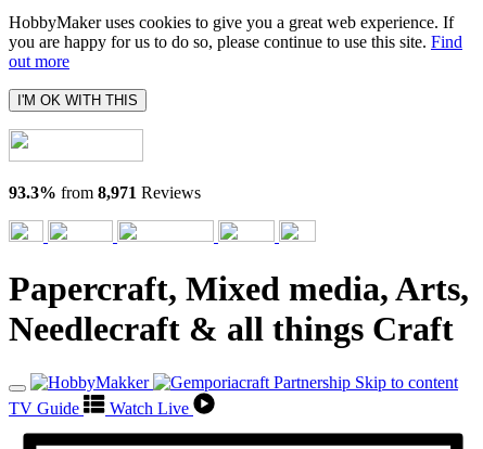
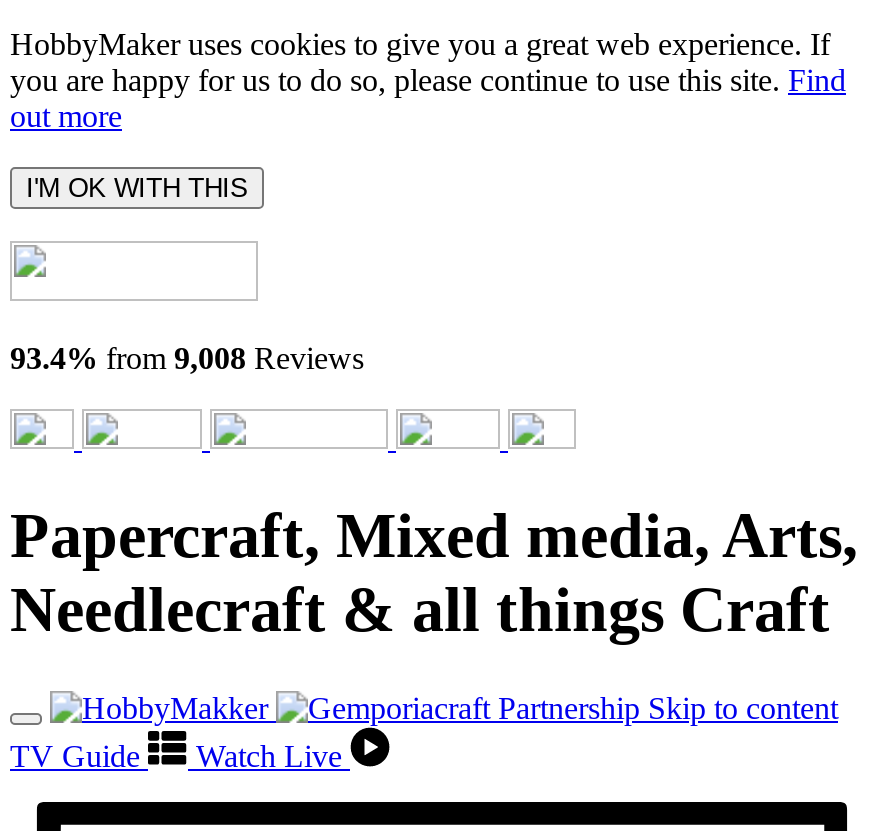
[9,183,201,202] 93.3% from 8,971 Reviews -> [10,341,364,375] 93.4% from 9,008 Reviews

